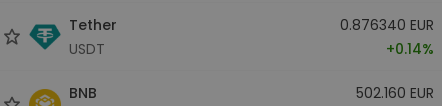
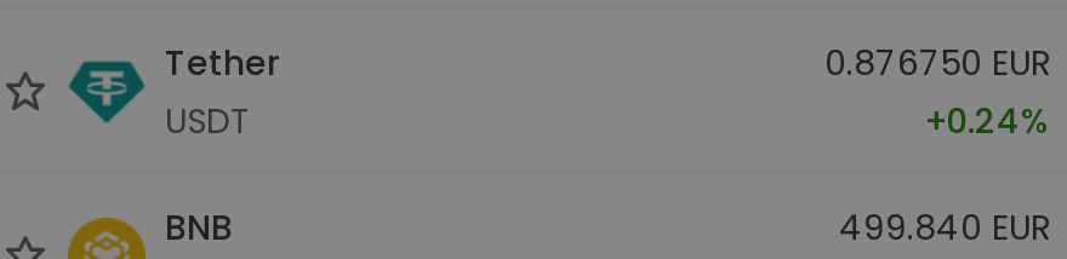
[340,14,434,34] 0.876340 EUR -> [824,38,1050,86] 0.876750 EUR
[386,38,434,58] +0.14% -> [924,96,1050,144] +0.24%
[356,82,434,102] 502.160 EUR -> [839,202,1050,251] 499.840 EUR

